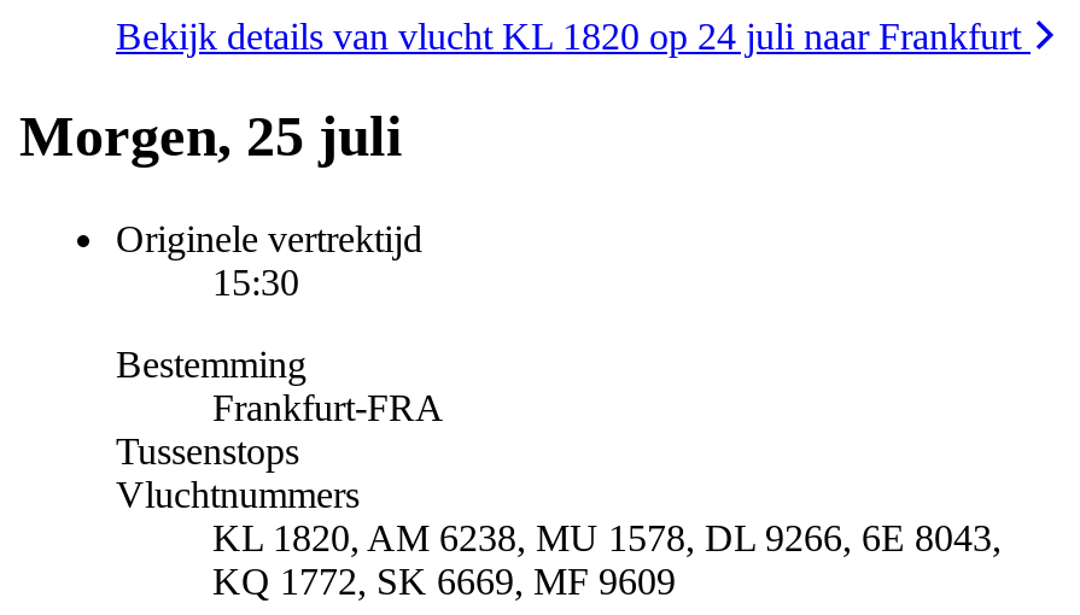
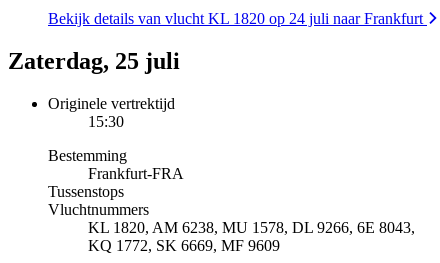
[19,106,403,169] Morgen, 25 juli -> [8,48,180,74] Zaterdag, 25 juli

